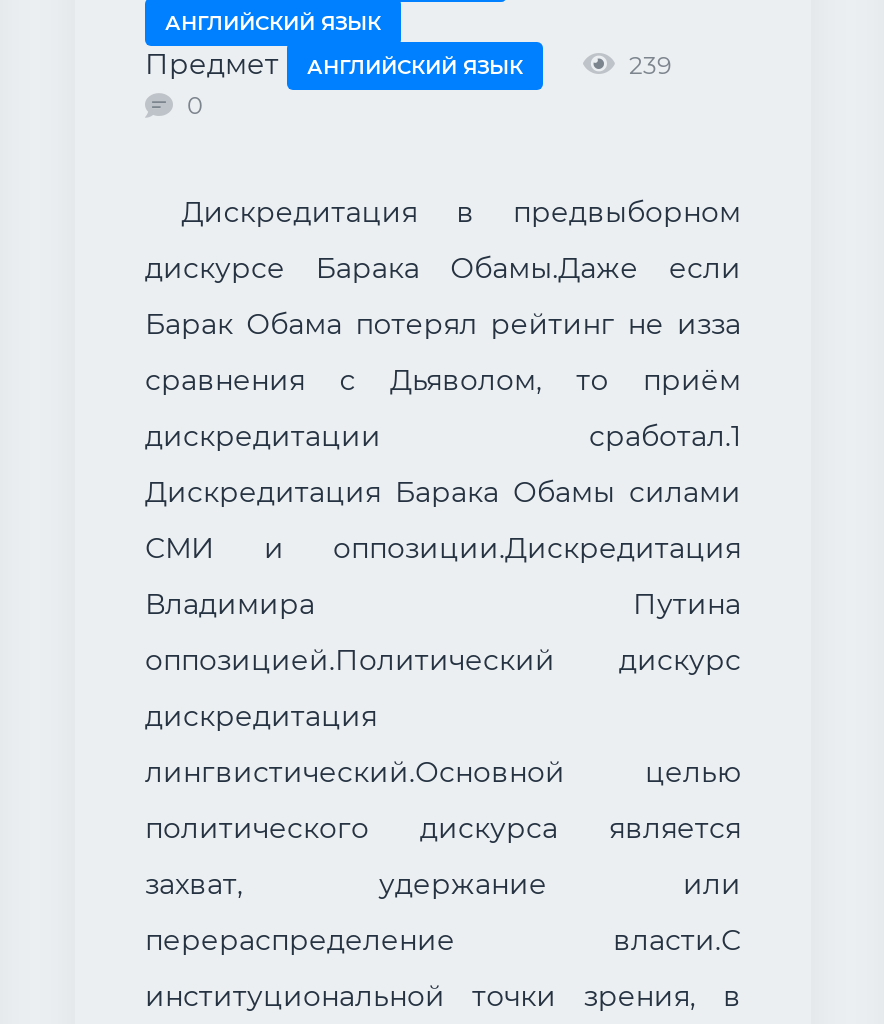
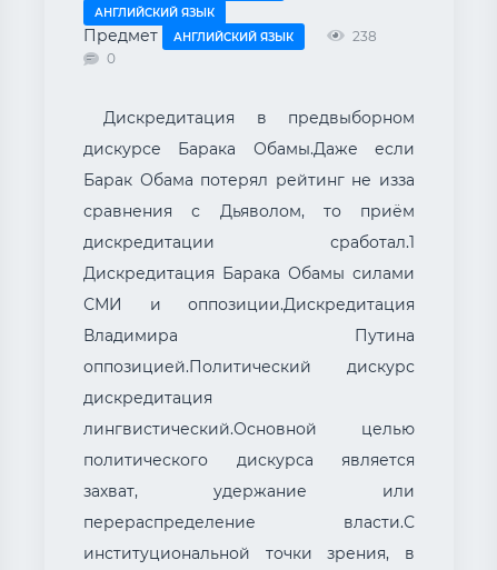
[629,49,671,79] 239 -> [352,27,377,44] 238

